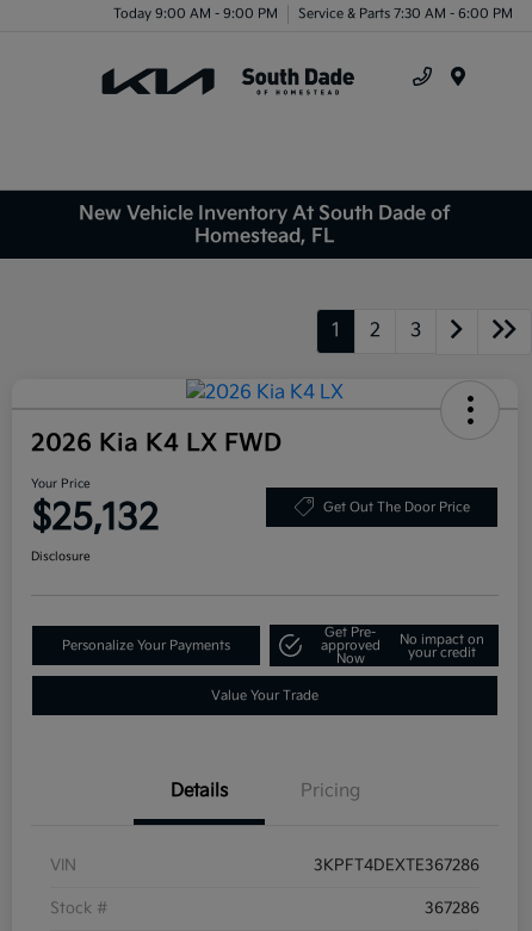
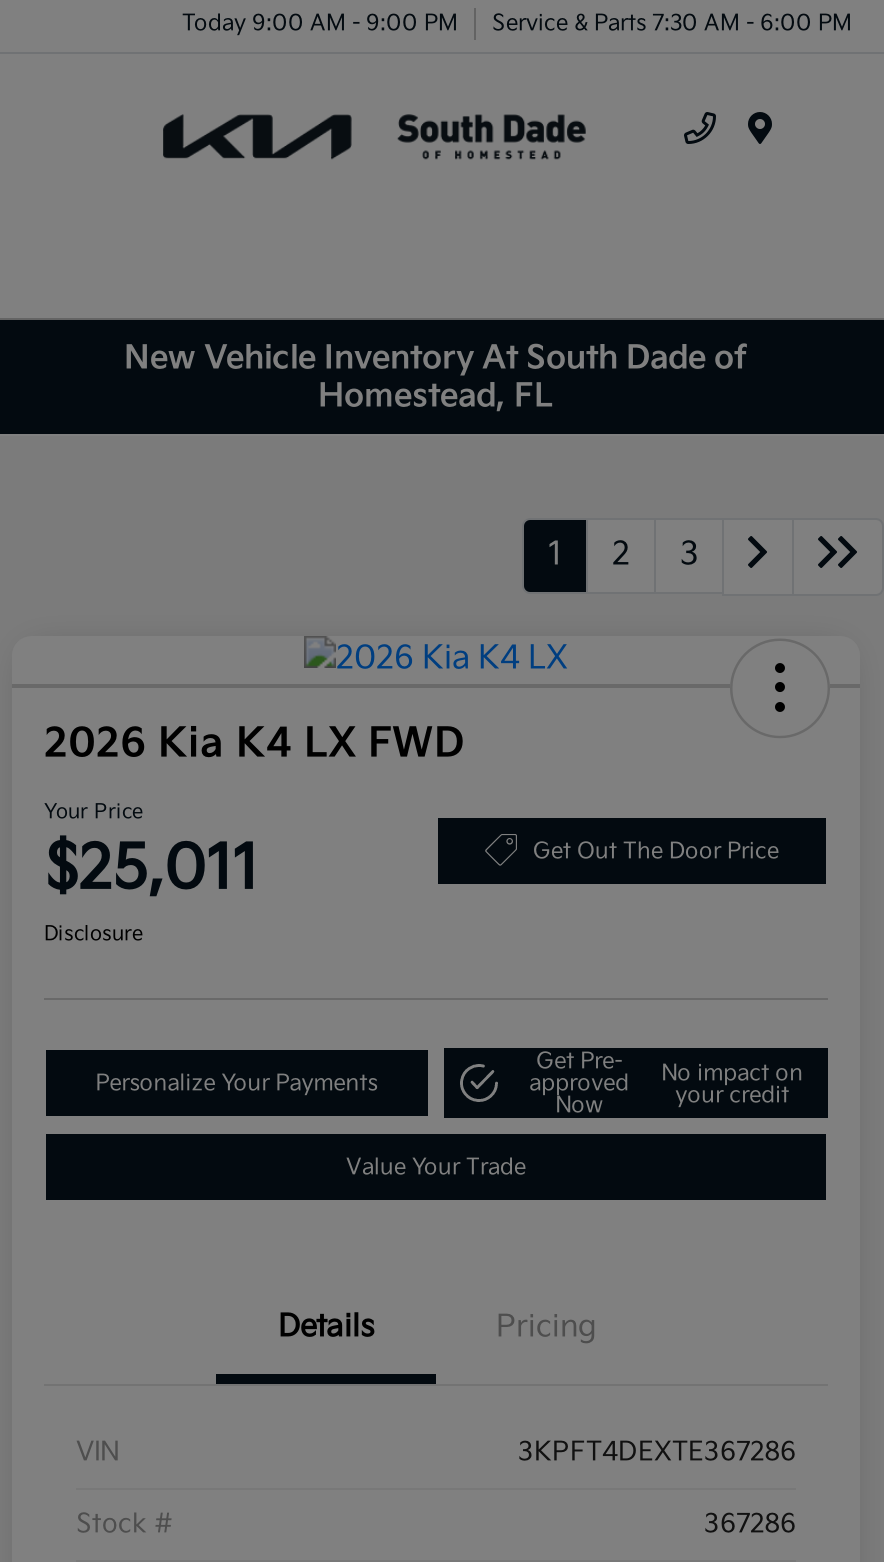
[31,497,159,540] $25,132 -> [44,834,258,906] $25,011

